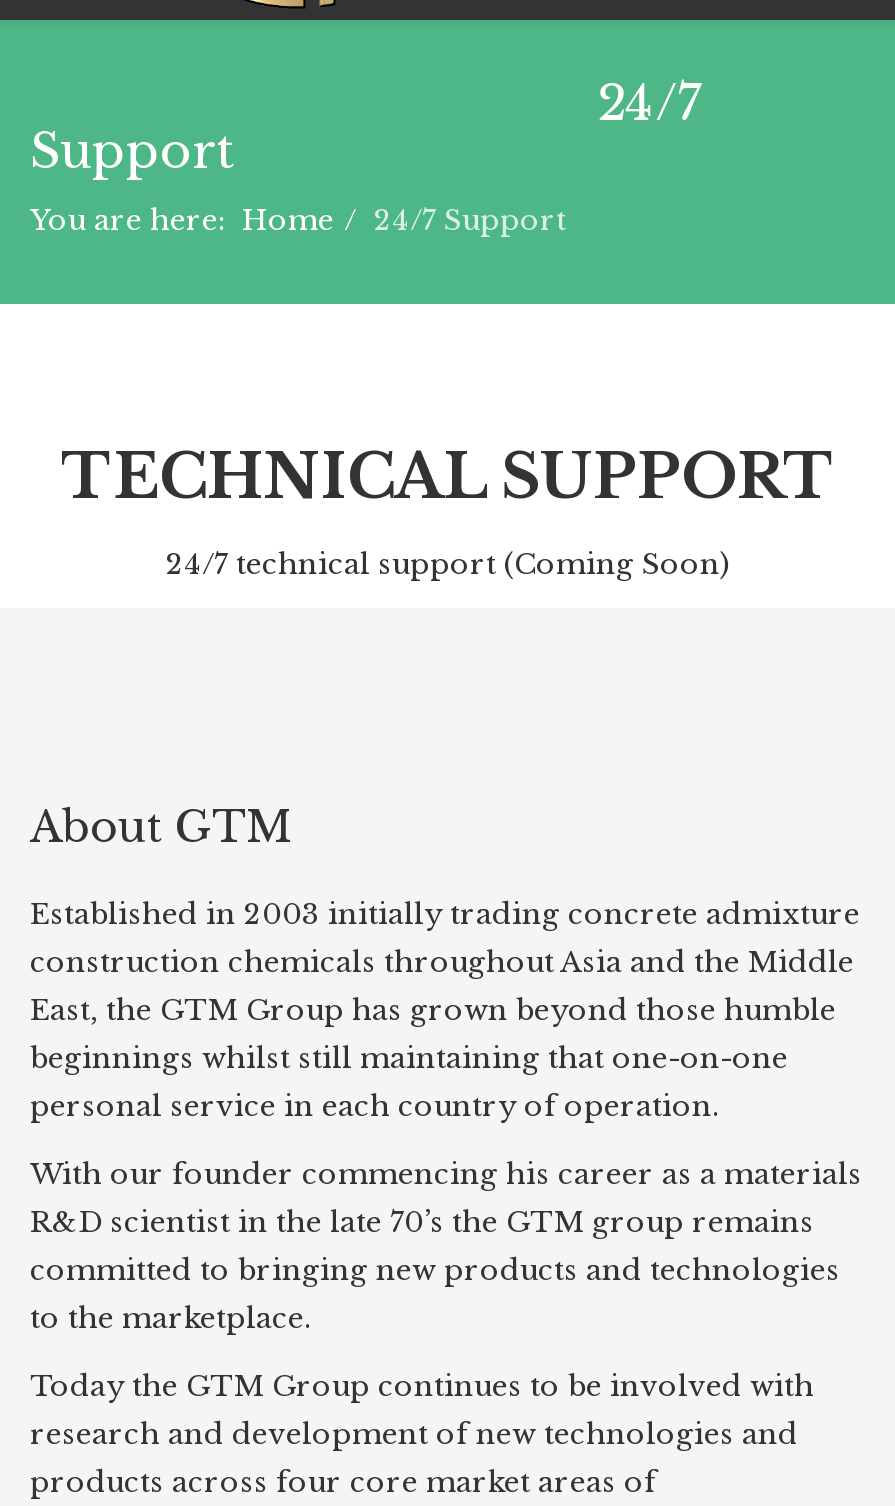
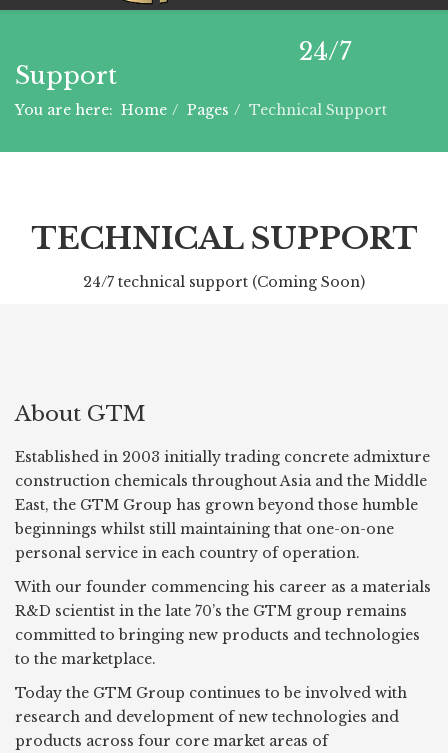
[374,202,566,238] 24/7 Support -> [187,101,387,119] Pages | Technical Support

